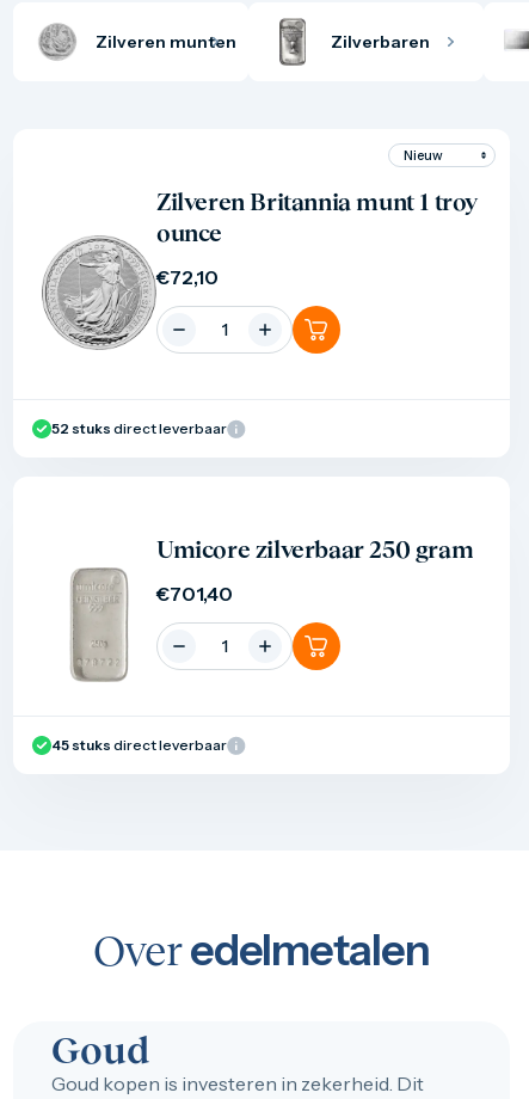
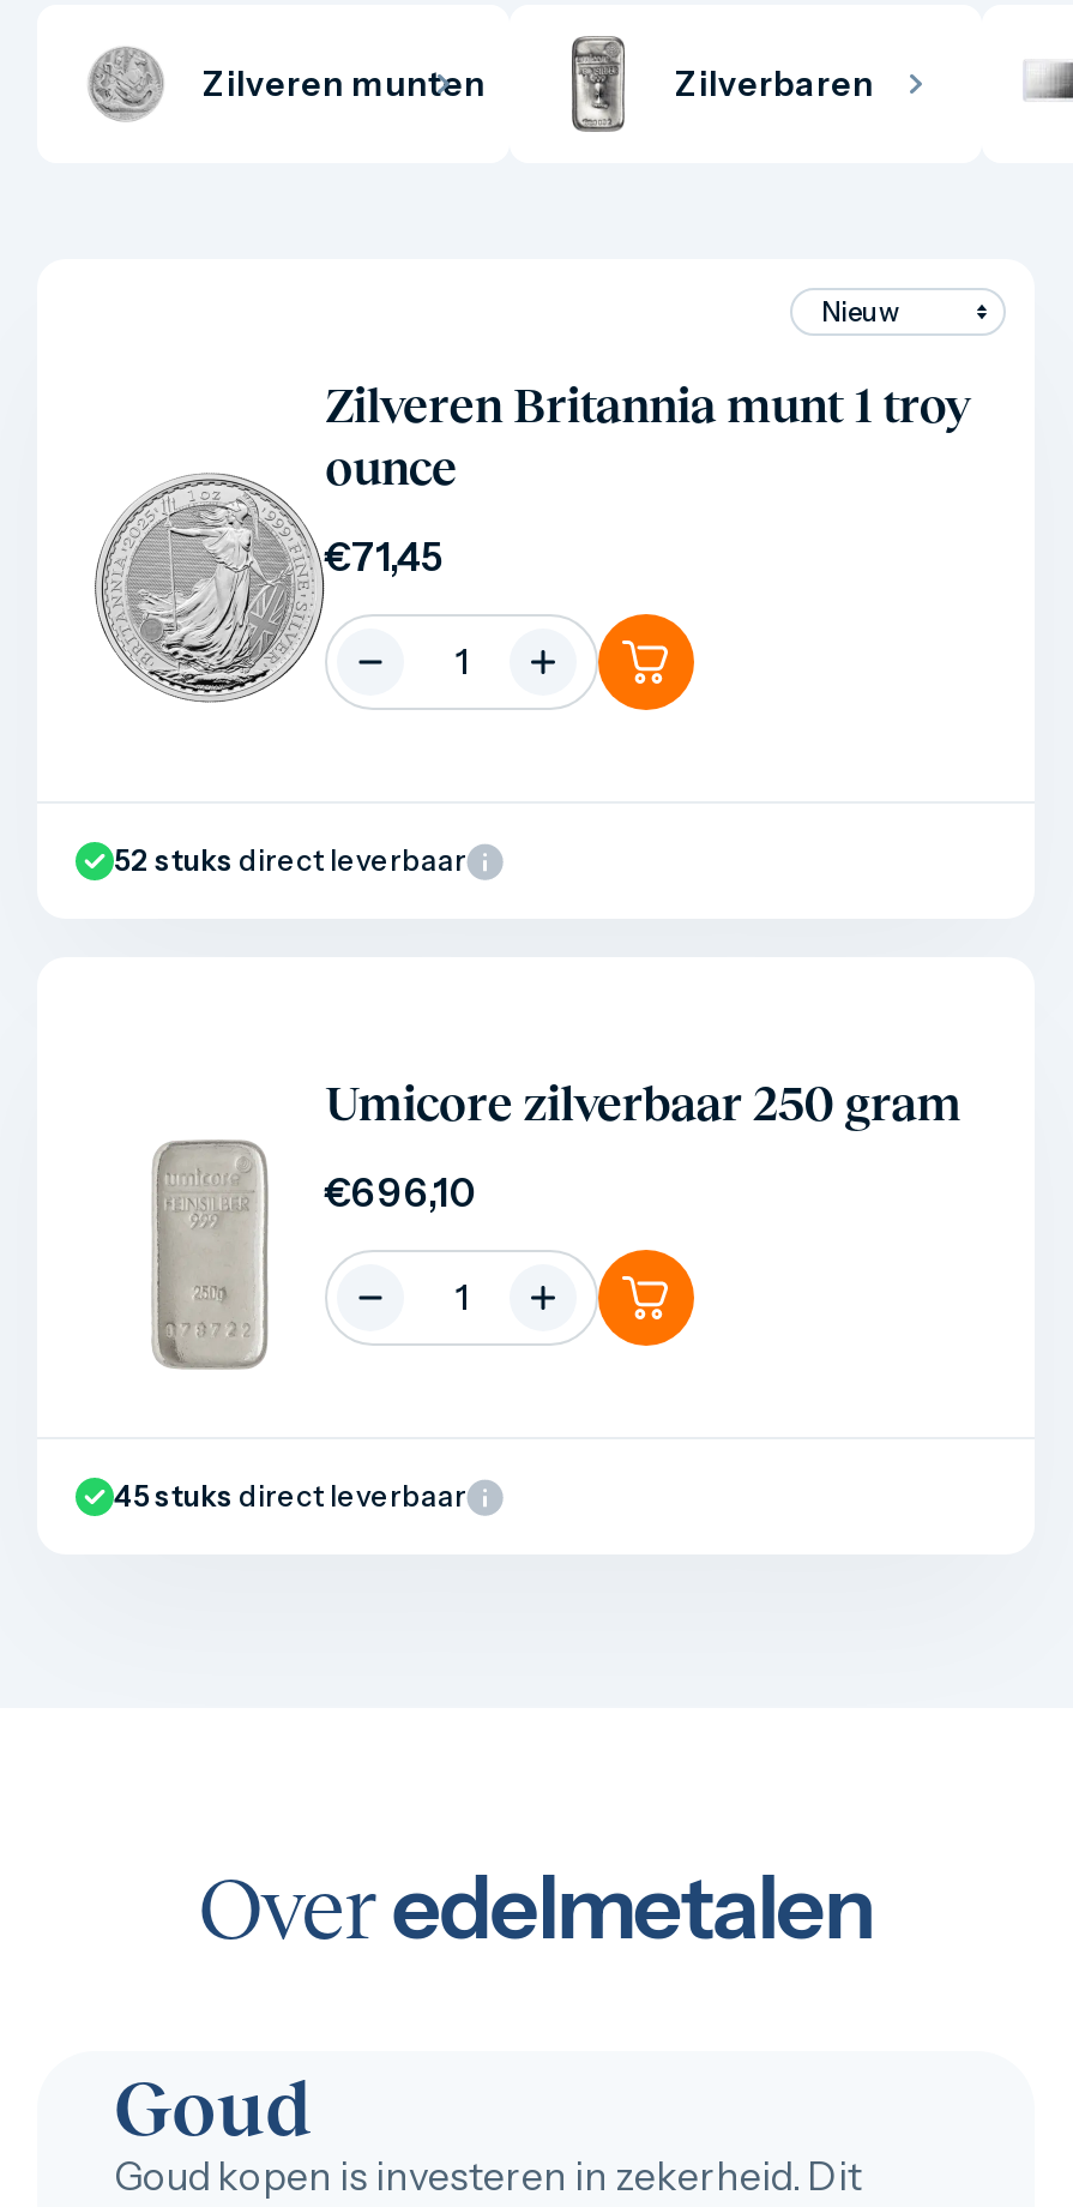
[156,265,219,289] €72,10 -> [325,533,445,581] €71,45
[156,582,233,606] €701,40 -> [325,1168,478,1216] €696,10

